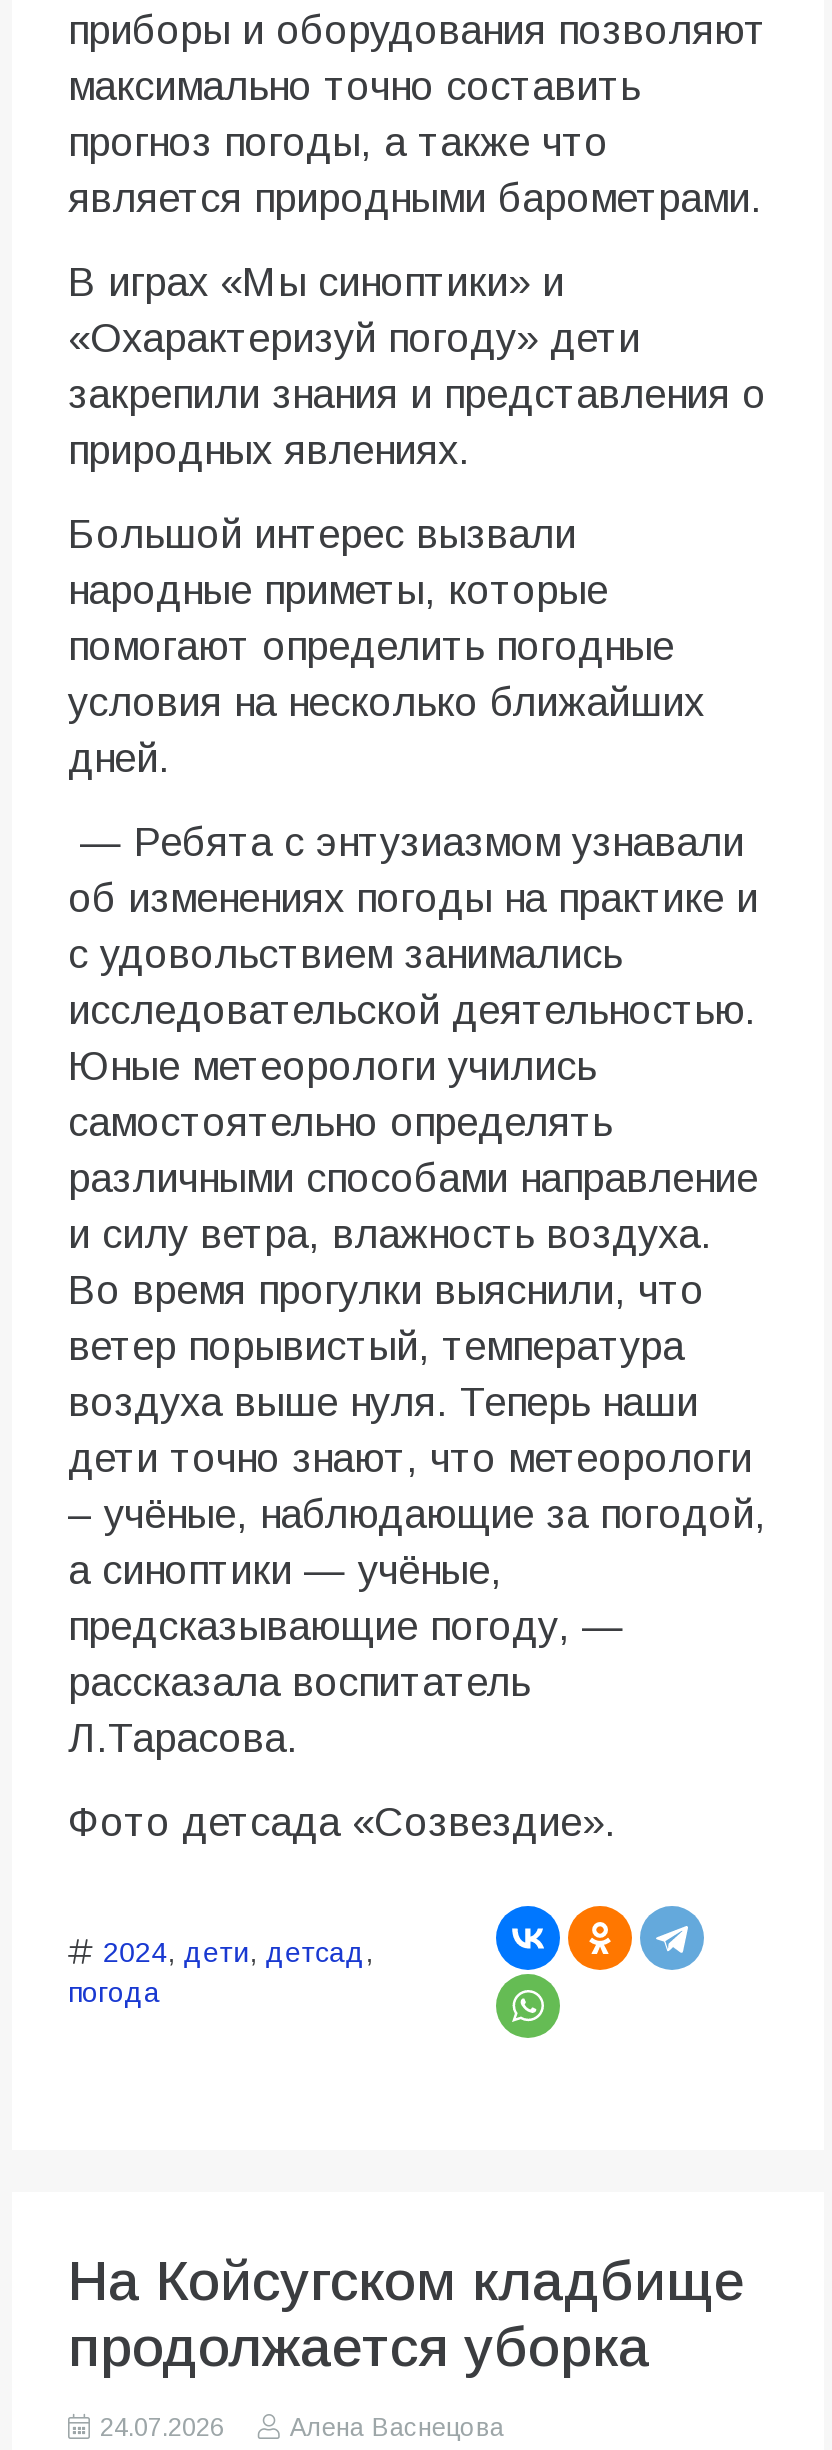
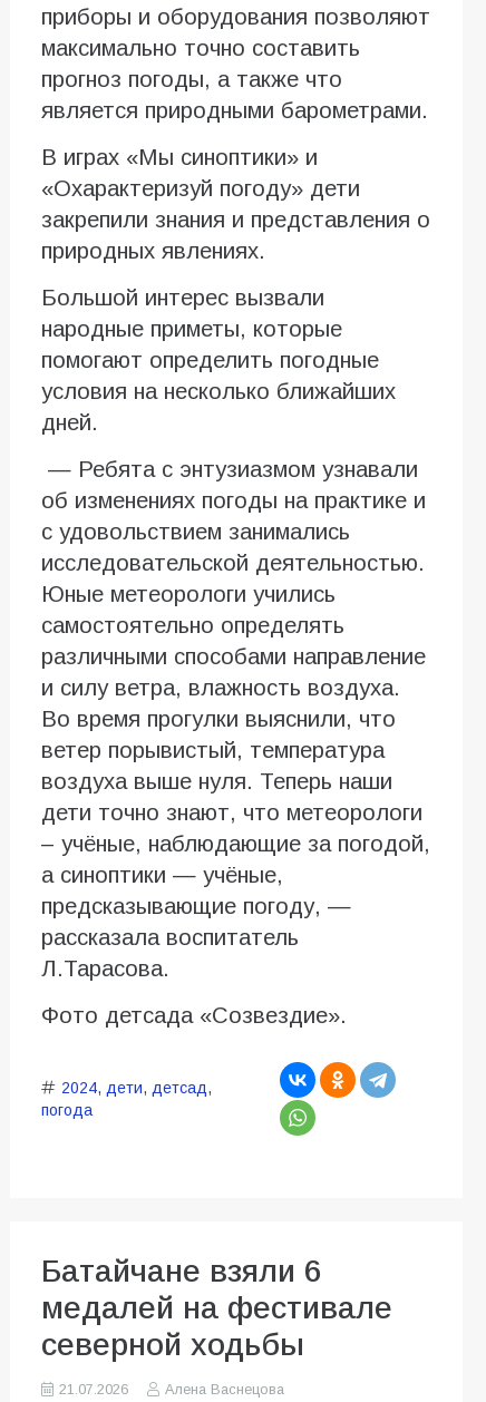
[68,2250,746,2378] На Койсугском кладбище | продолжается уборка -> [41,1254,392,1362] Батайчане взяли 6 | медалей на фестивале | северной ходьбы
[100,2414,224,2442] 24.07.2026 -> [59,1382,128,1397] 21.07.2026

